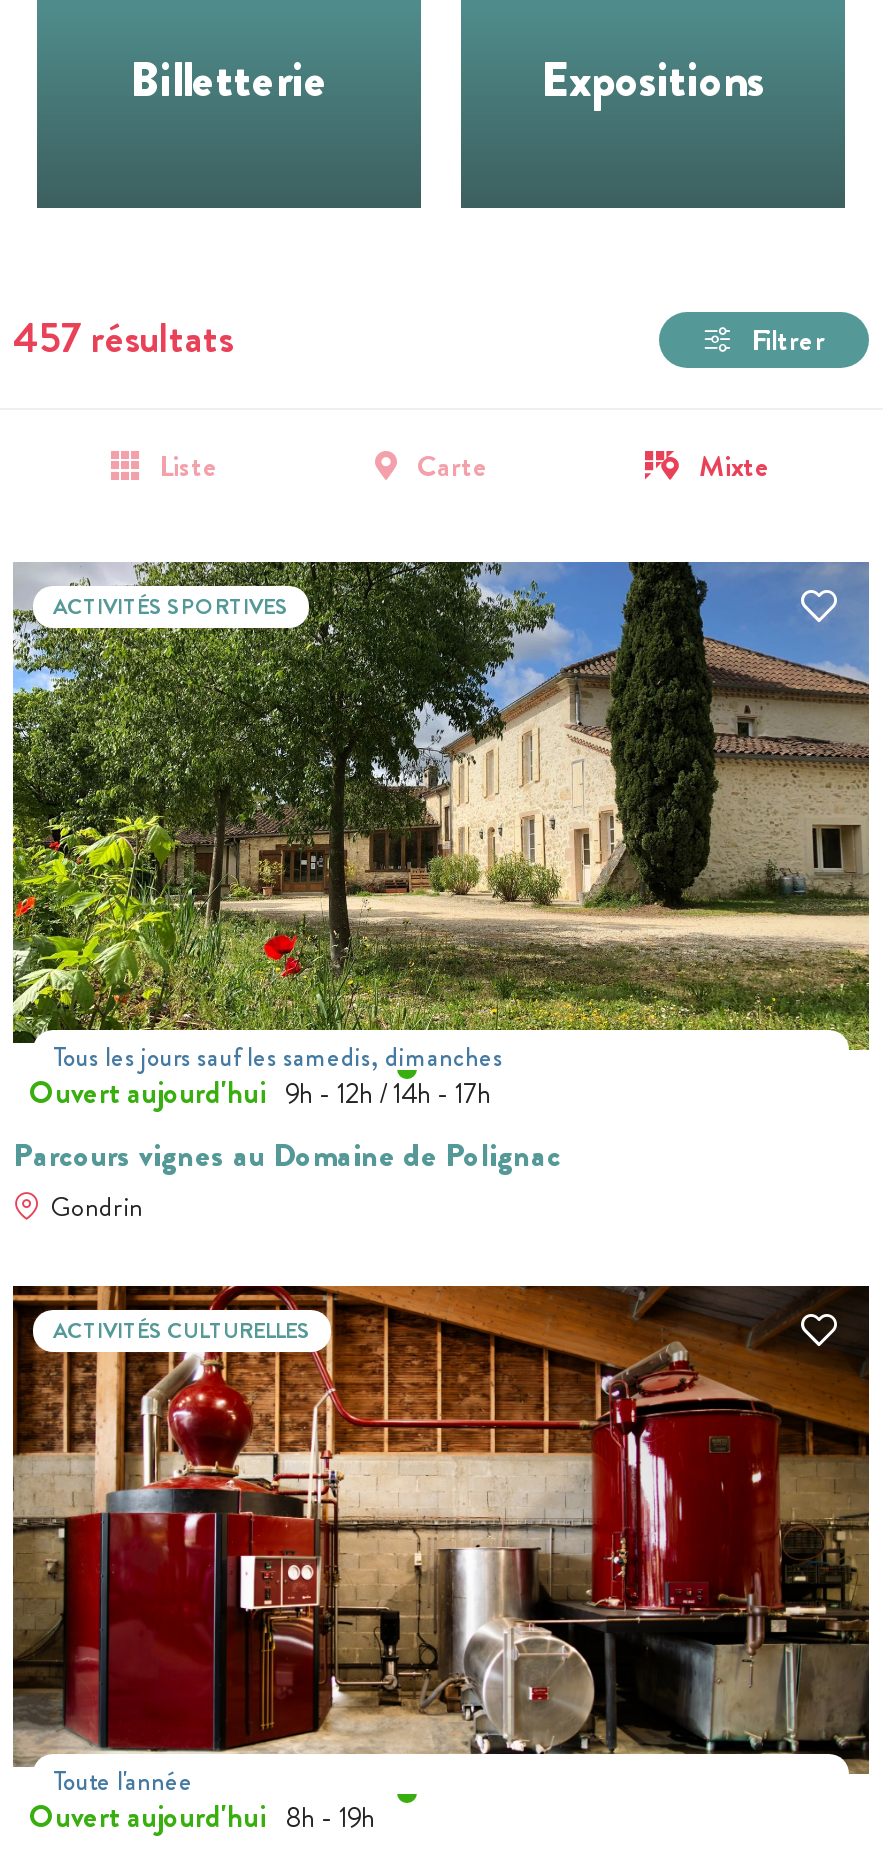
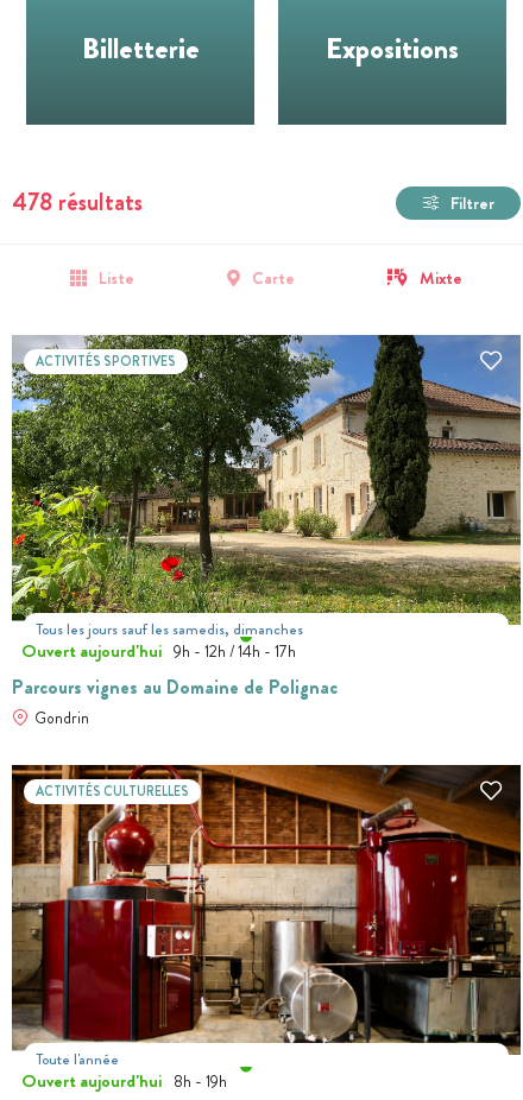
[13,308,233,368] 457 résultats -> [12,184,143,220] 478 résultats

